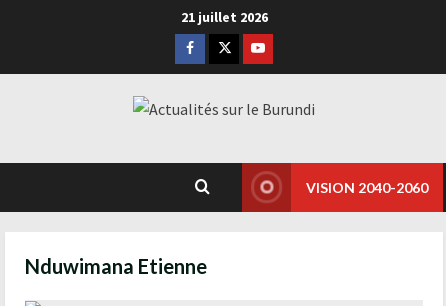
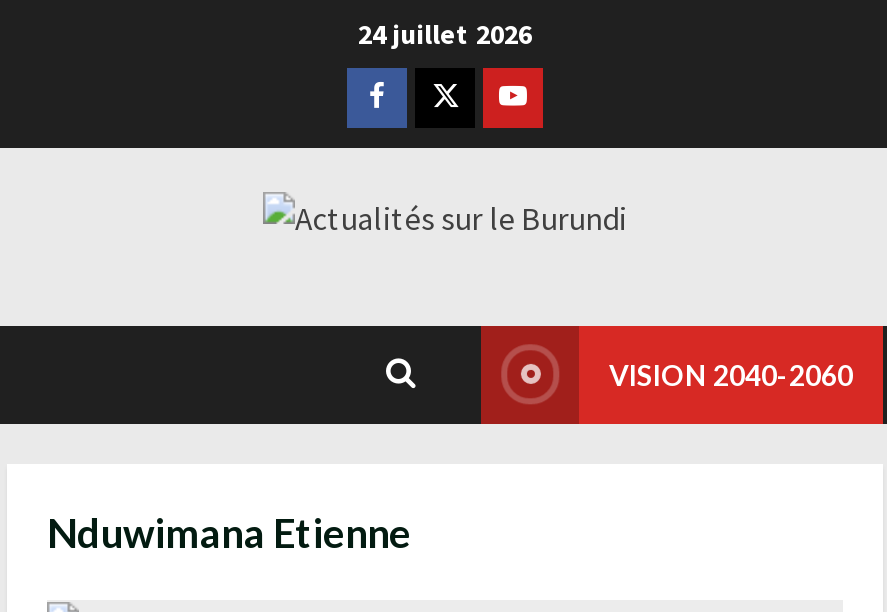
[180,8,267,26] 21 juillet 2026 -> [358,16,532,52] 24 juillet 2026

